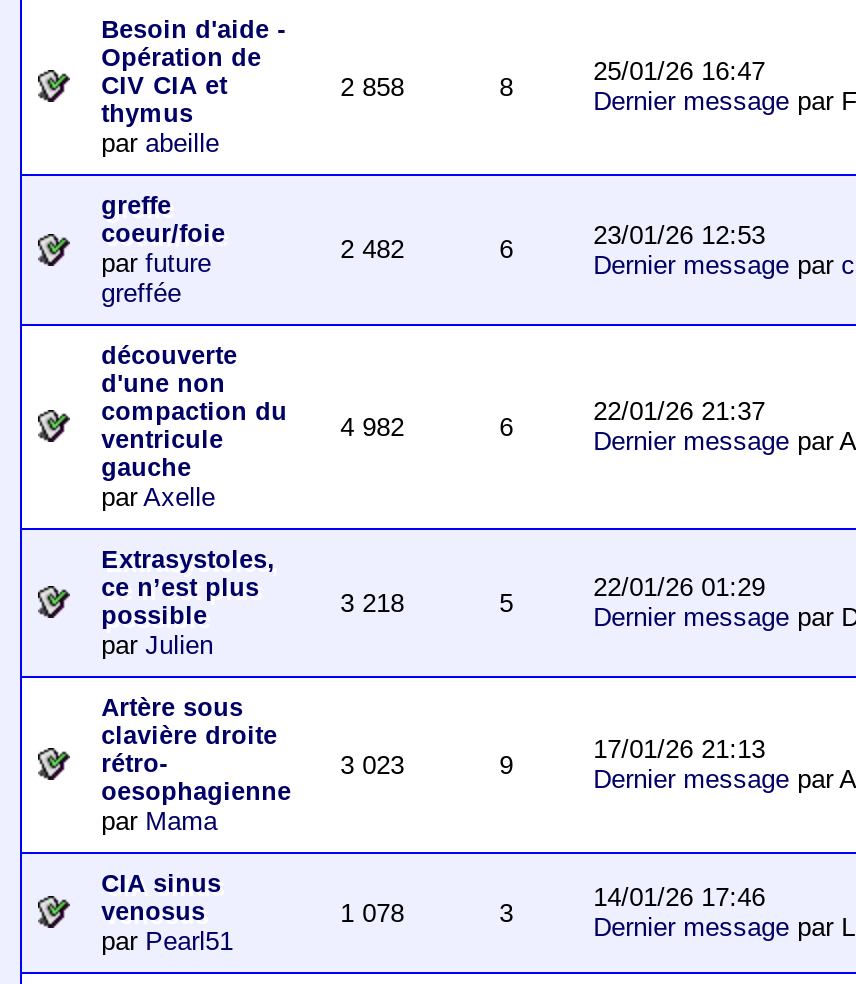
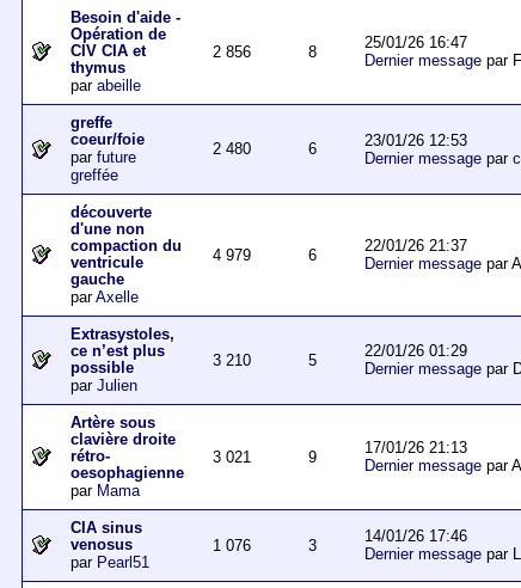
[340,73,404,103] 2 858 -> [213,44,251,61] 2 856
[340,235,404,265] 2 482 -> [213,140,251,158] 2 480
[101,399,404,443] compaction du 4 982 -> [70,238,251,265] compaction du 4 979
[340,589,404,619] 3 218 -> [213,352,251,370] 3 210
[340,751,404,781] 3 023 -> [213,449,251,467] 3 021
[340,899,404,929] 1 078 -> [213,537,251,555] 1 076

